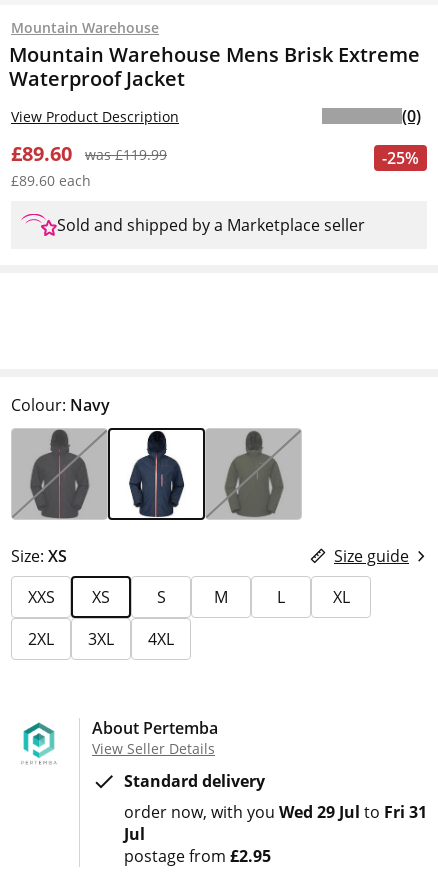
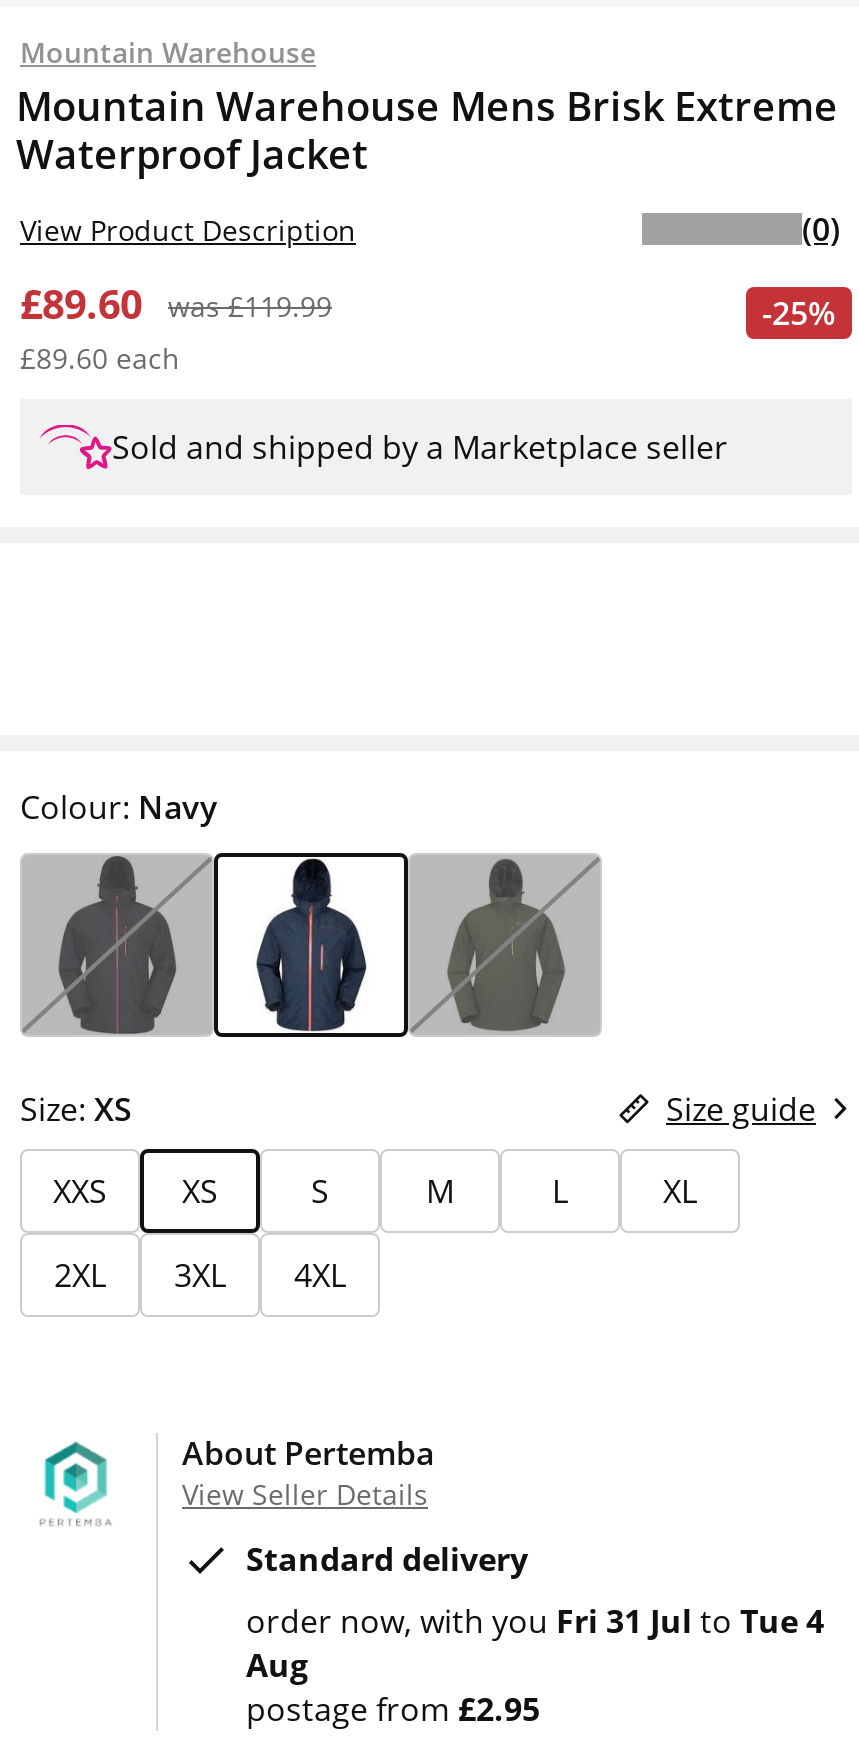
[124,801,427,845] order now with you Wed 29 Jul to Fri 31 | Jul -> [246,1599,824,1687] order now with you Fri 31 Jul to Tue 4 | Aug

